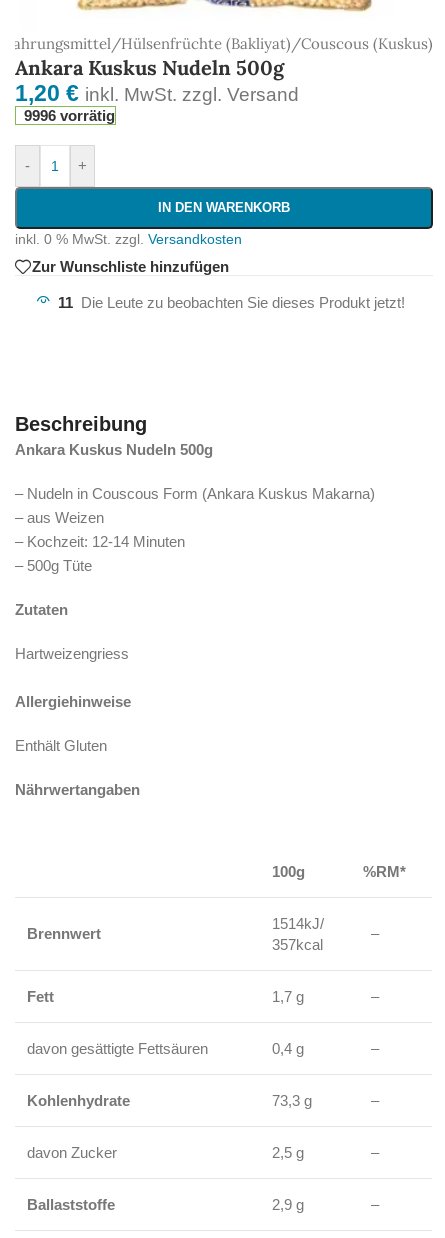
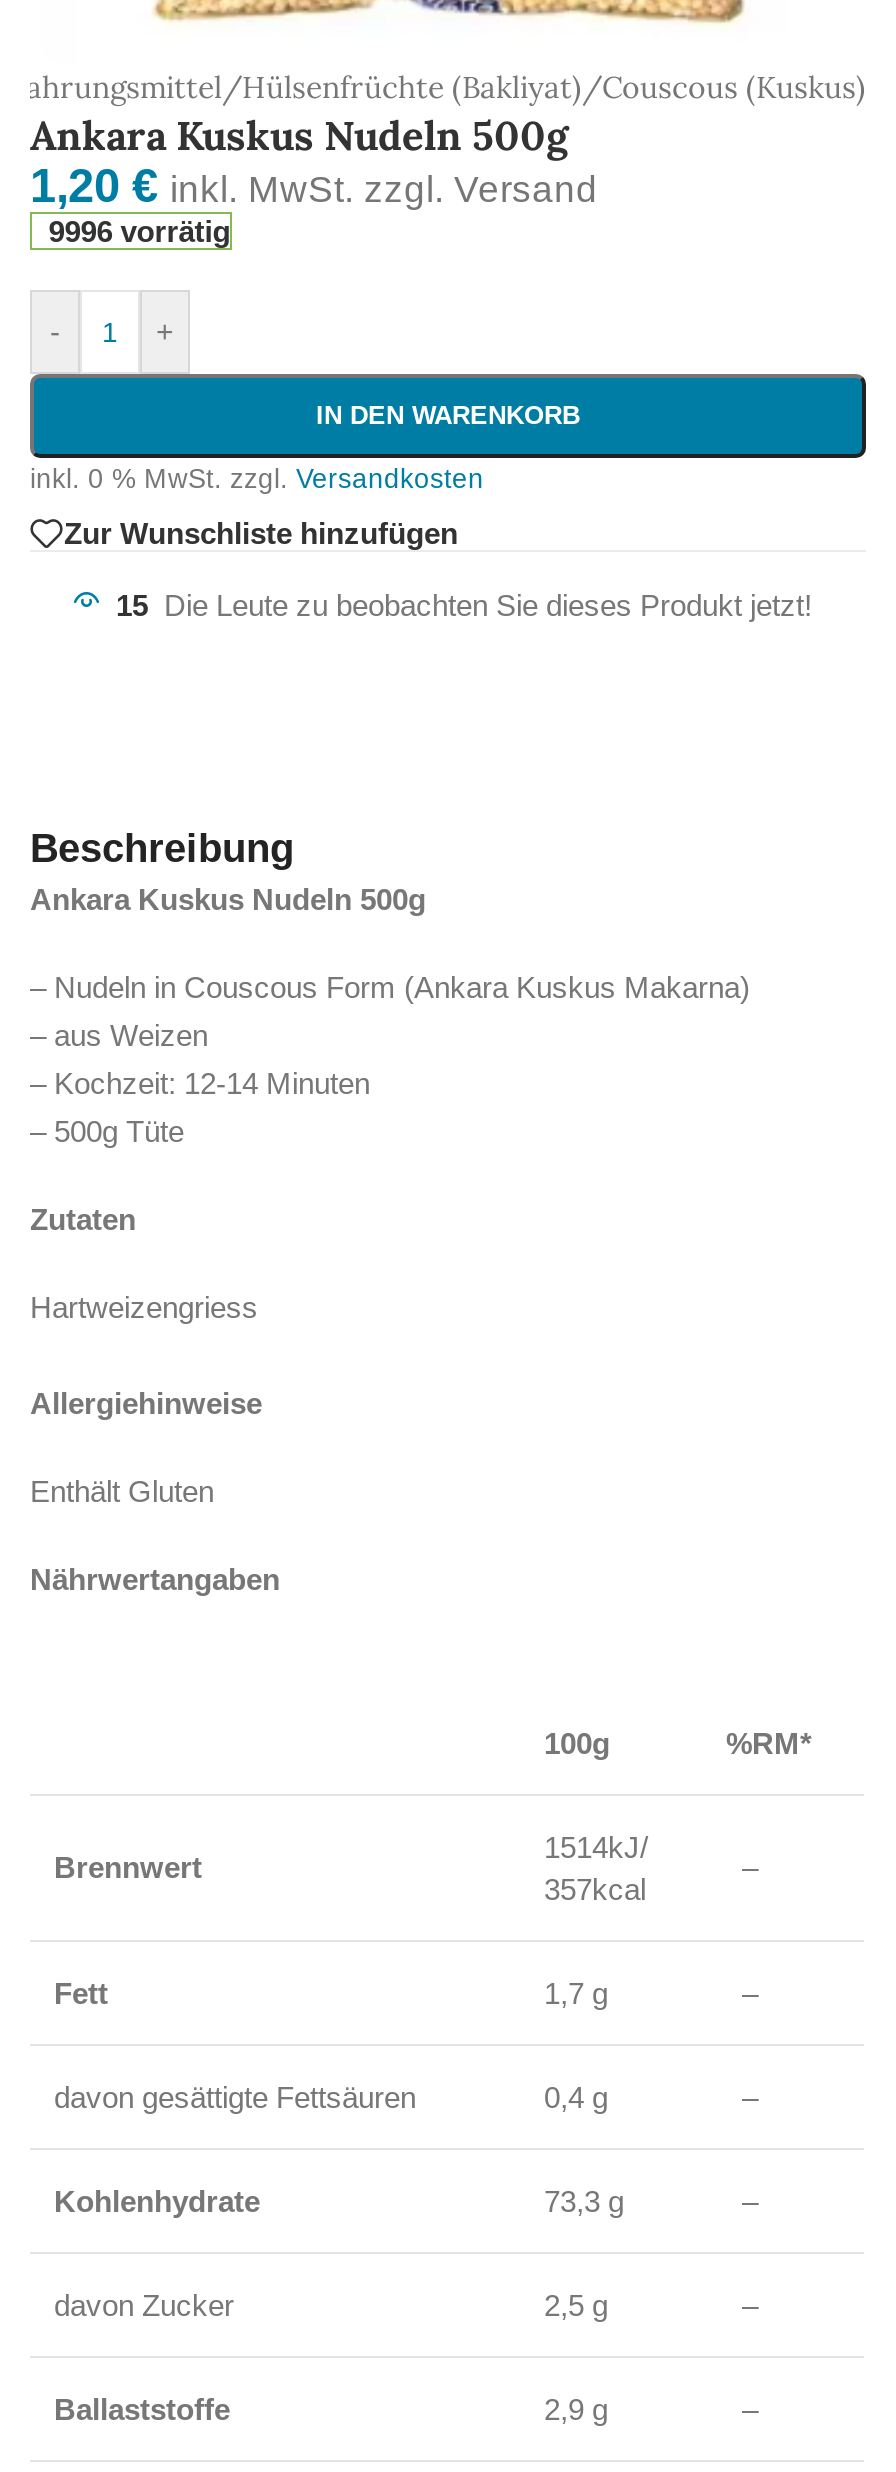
[58,293,405,310] 11 Die Leute zu beobachten Sie dieses Produkt jetzt! -> [116,587,812,621] 15 Die Leute zu beobachten Sie dieses Produkt jetzt!

